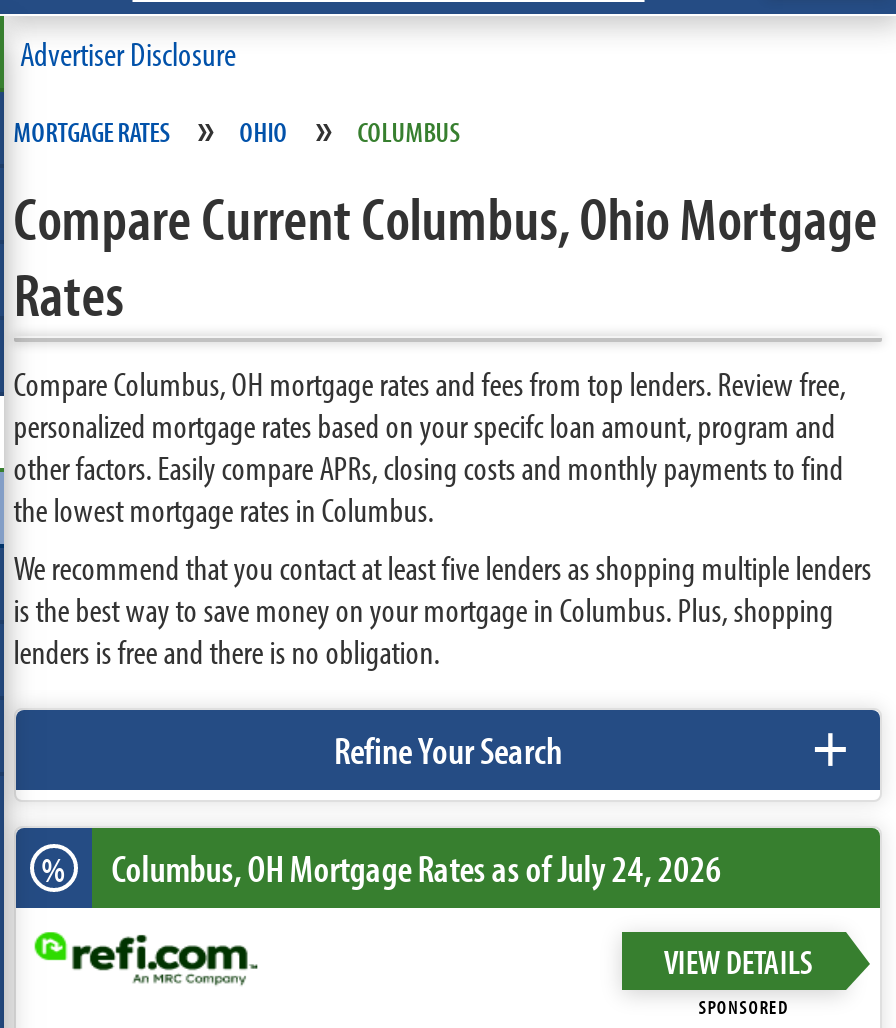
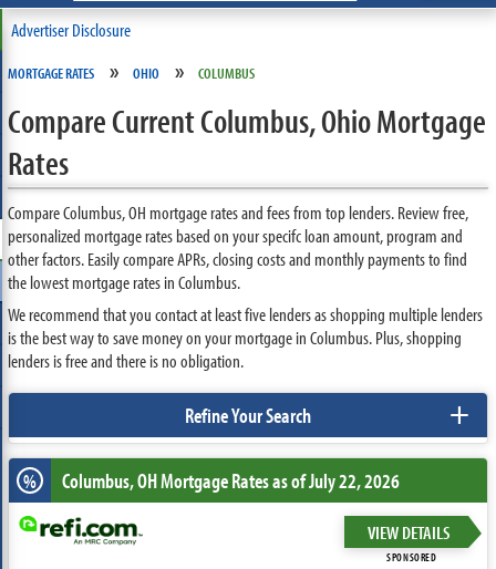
[111,844,721,892] Columbus, OH Mortgage Rates as of July 24, 2026 -> [62,467,399,494] Columbus, OH Mortgage Rates as of July 22, 2026

